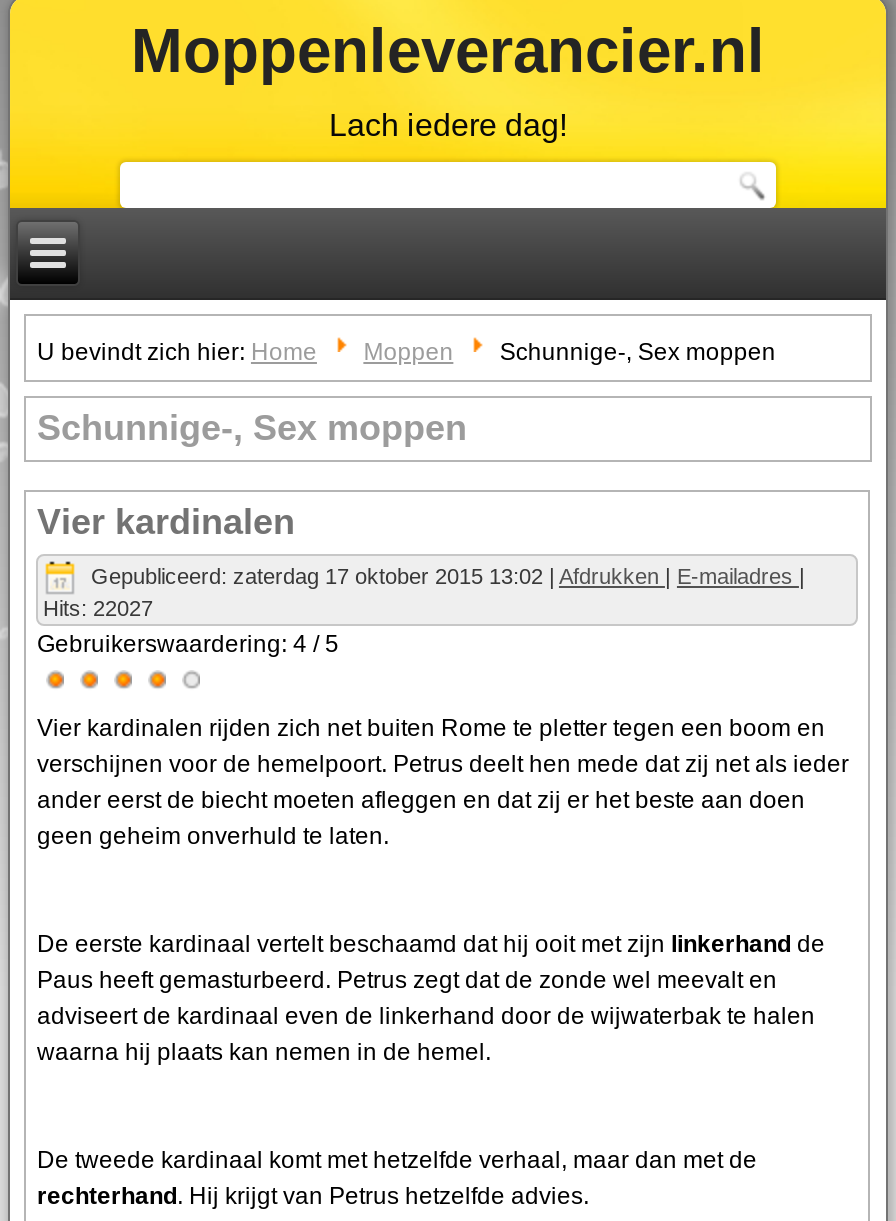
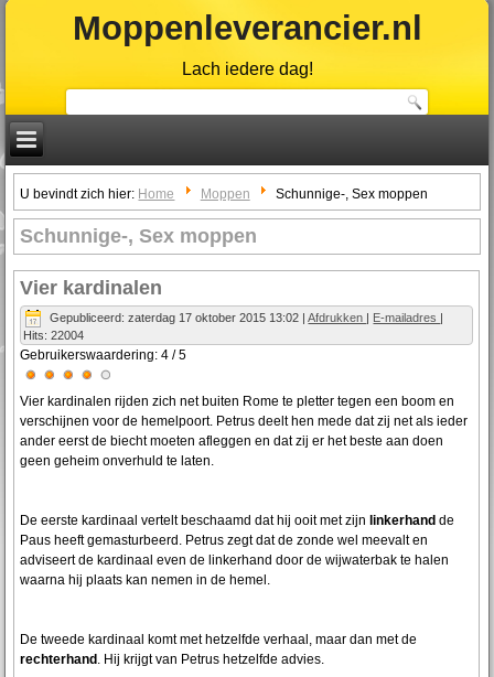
[43,596,153,620] Hits: 22027 -> [24,328,84,342] Hits: 22004

